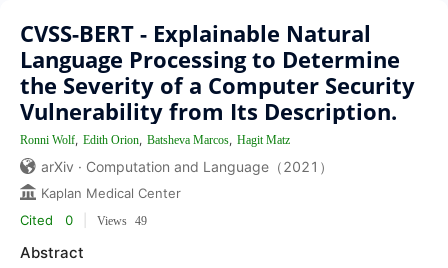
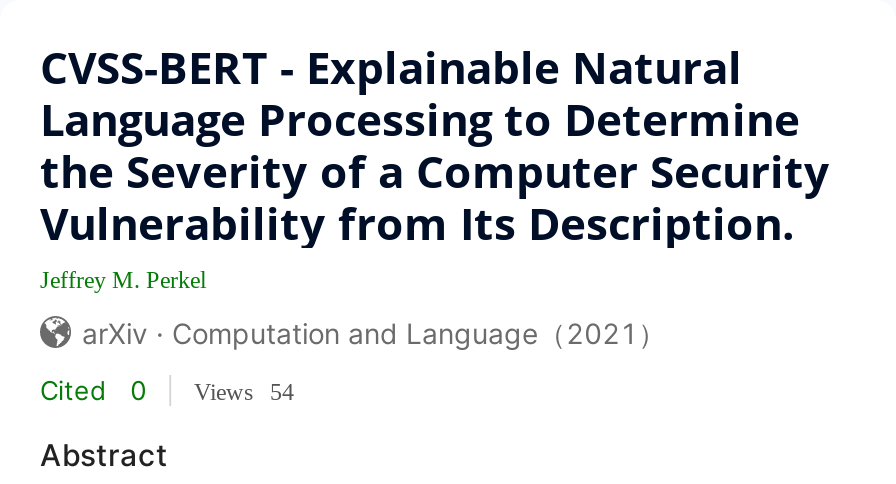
[20,132,290,147] Ronni Wolf, Edith Orion, Batsheva Marcos, Hagit Matz -> [40,266,206,294] Jeffrey M. Perkel
[41,185,181,201] Kaplan Medical Center -> none
[97,214,147,228] Views 49 -> [194,378,294,406] Views 54

